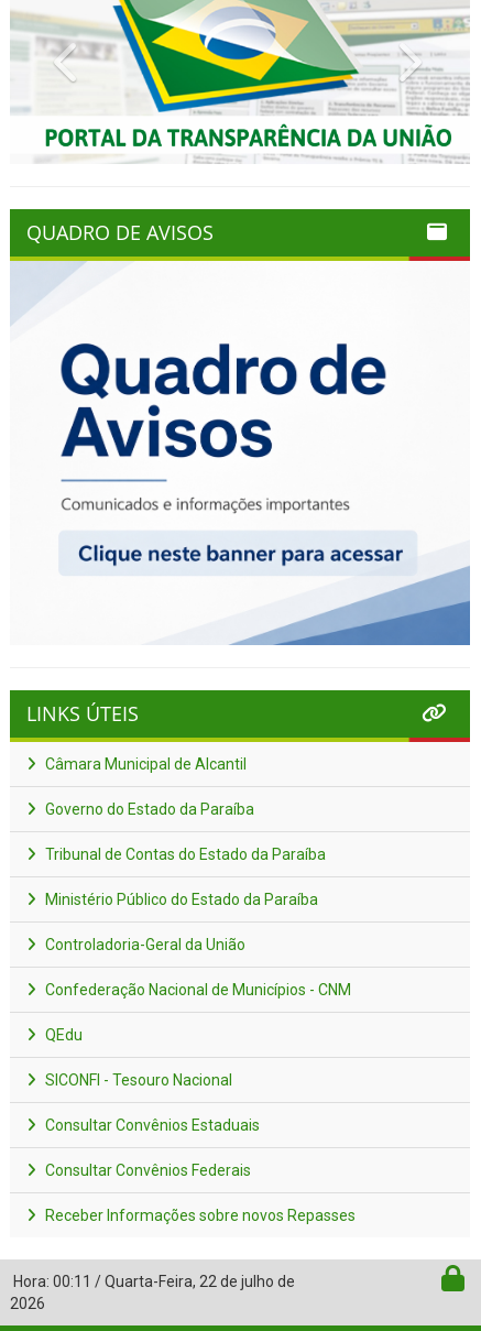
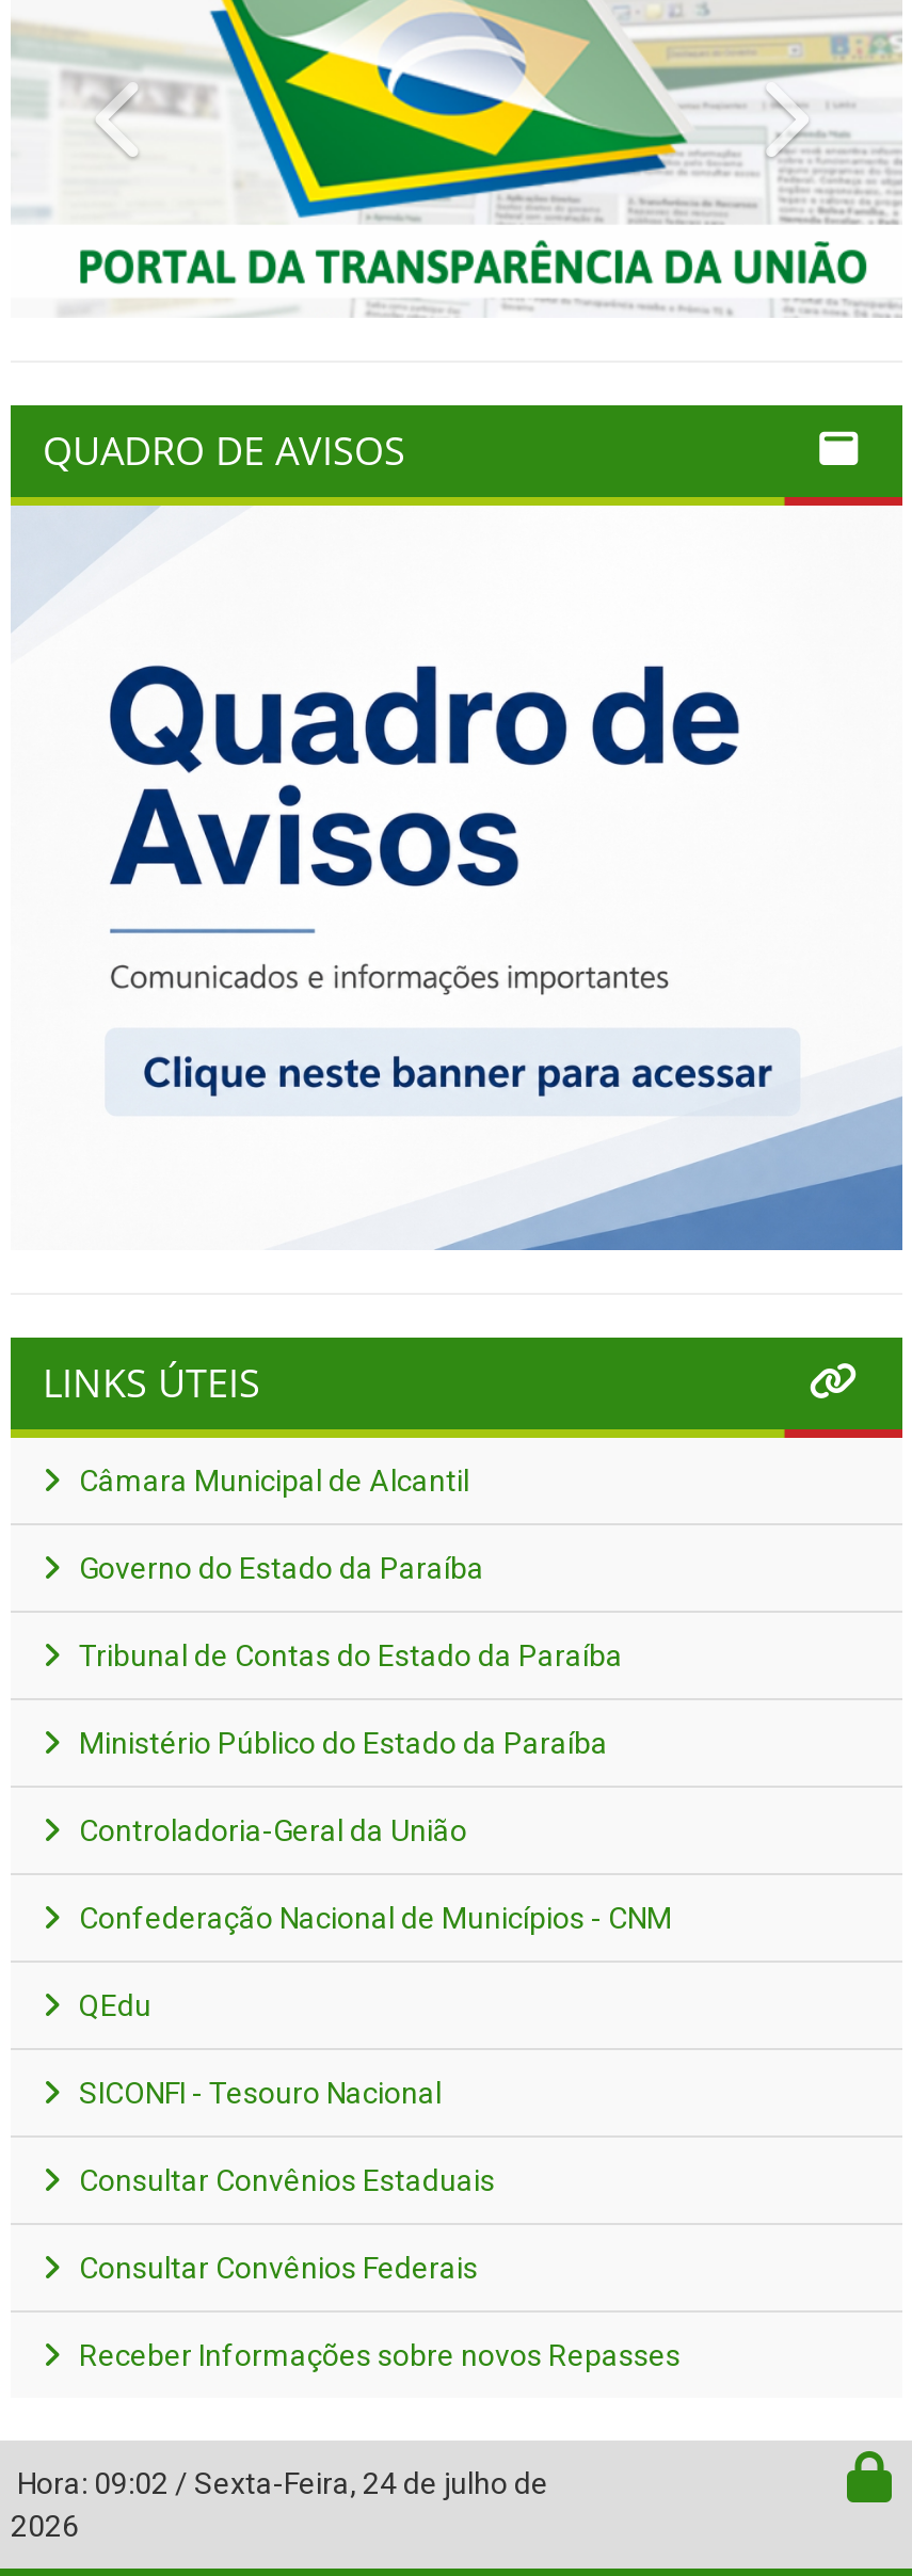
[10,1273,295,1290] Hora: 00:11 / Quarta-Feira, 22 de julho de -> [11,2466,548,2500] Hora: 09:02 / Sexta-Feira, 24 de julho de

